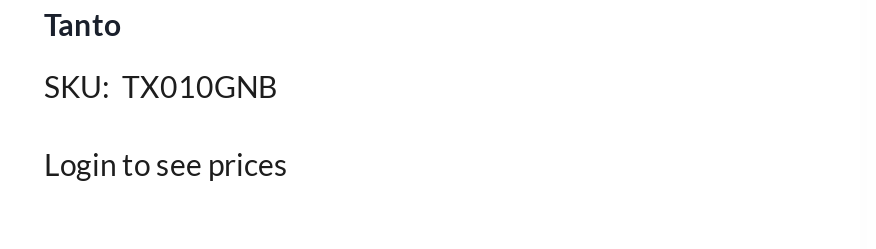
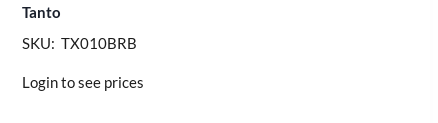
[44,68,278,104] SKU: TX010GNB -> [22,34,137,52] SKU: TX010BRB

